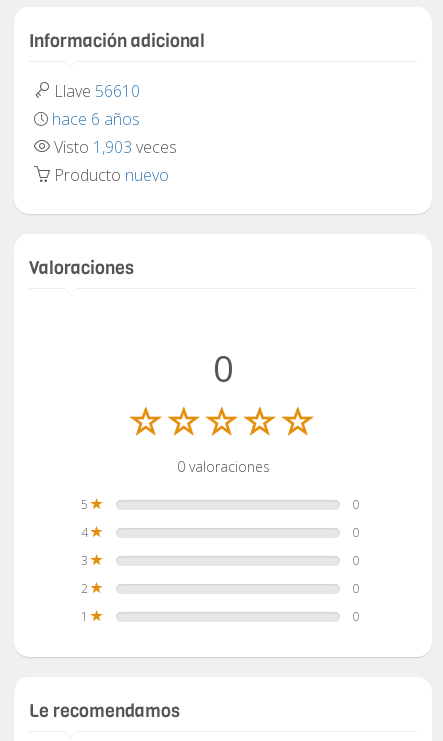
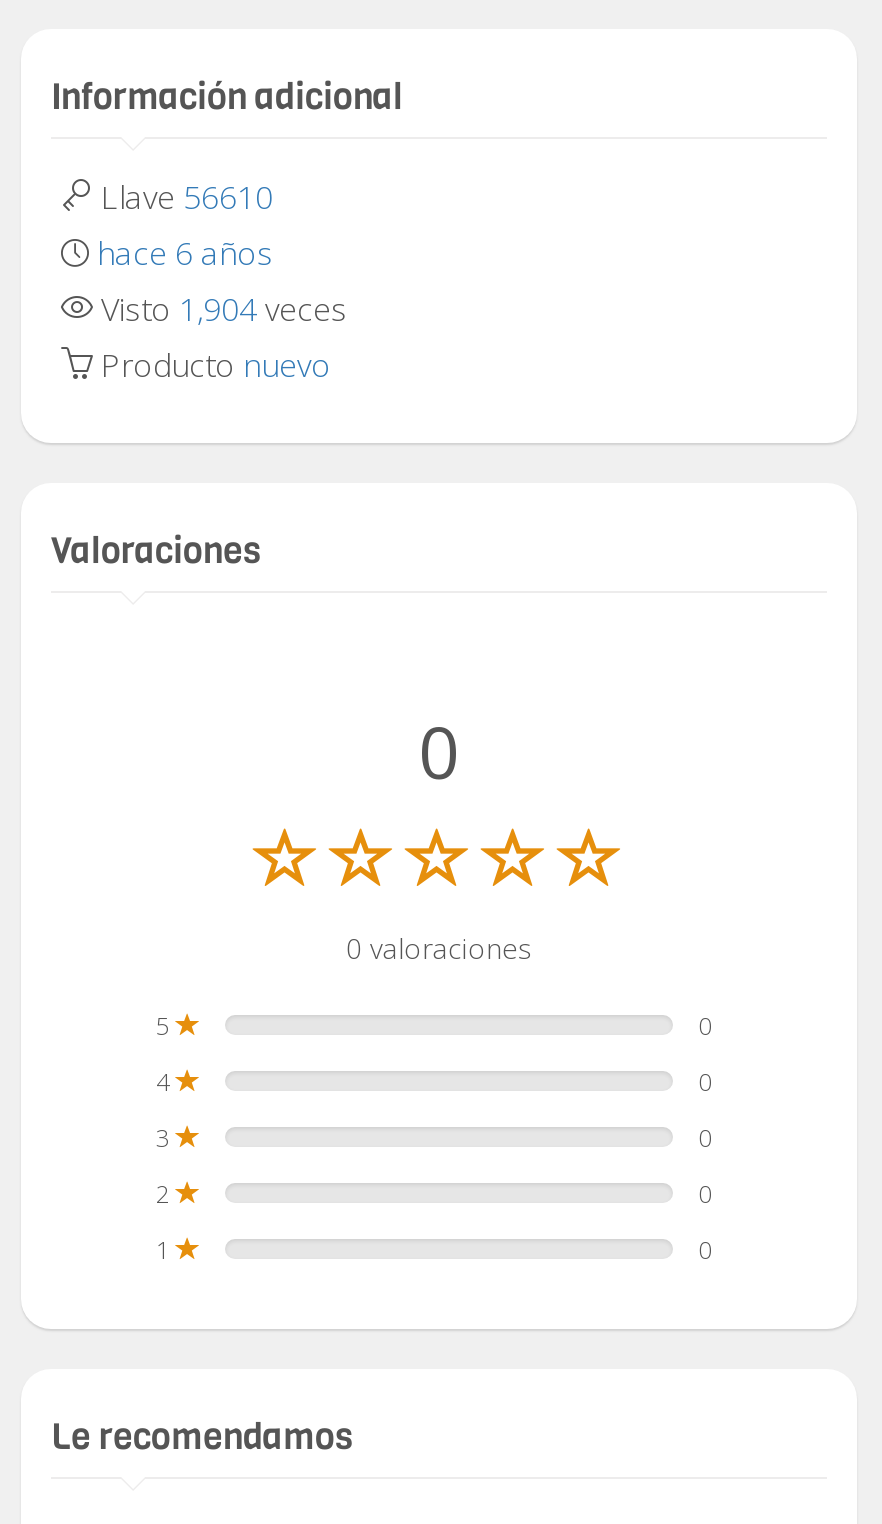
[50,136,177,158] Visto 1,903 veces -> [93,288,347,332] Visto 1,904 veces

